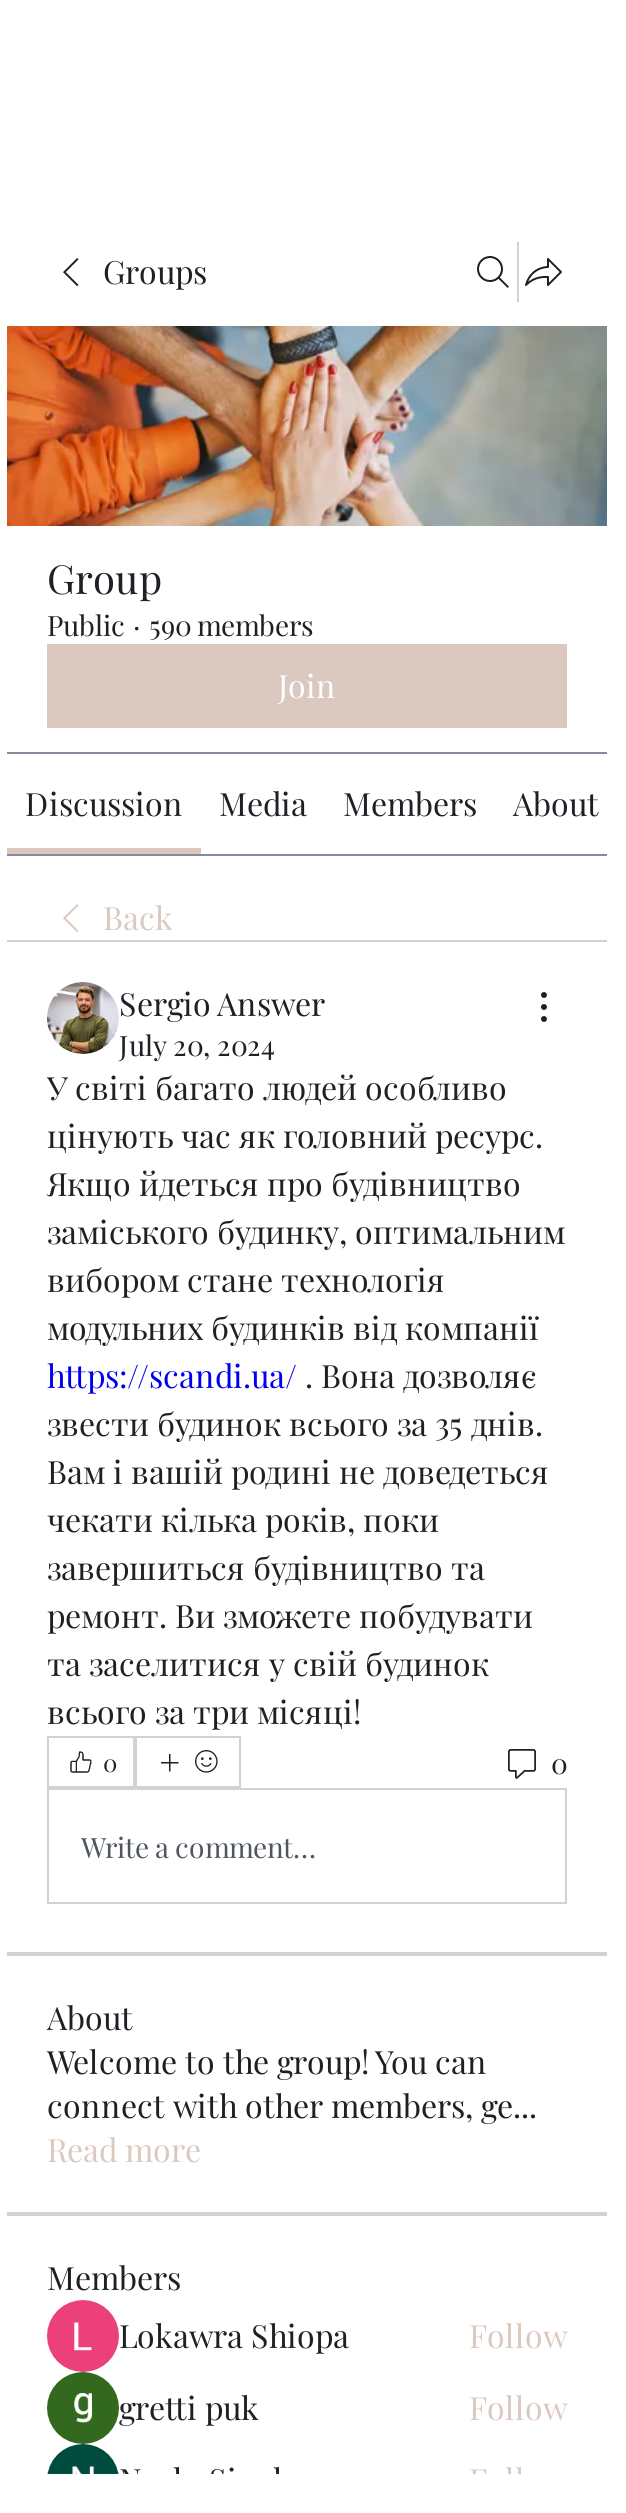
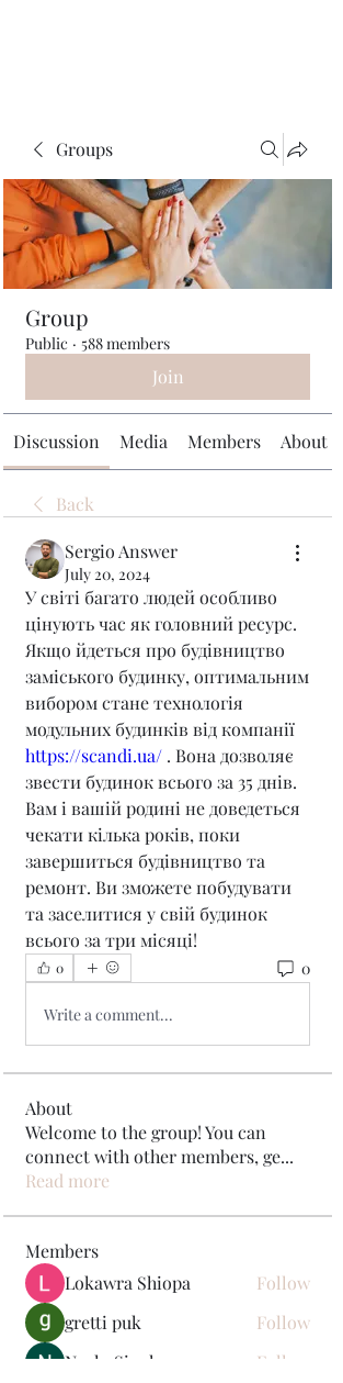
[47,606,313,644] Public · 590 members -> [25,333,170,354] Public · 588 members

